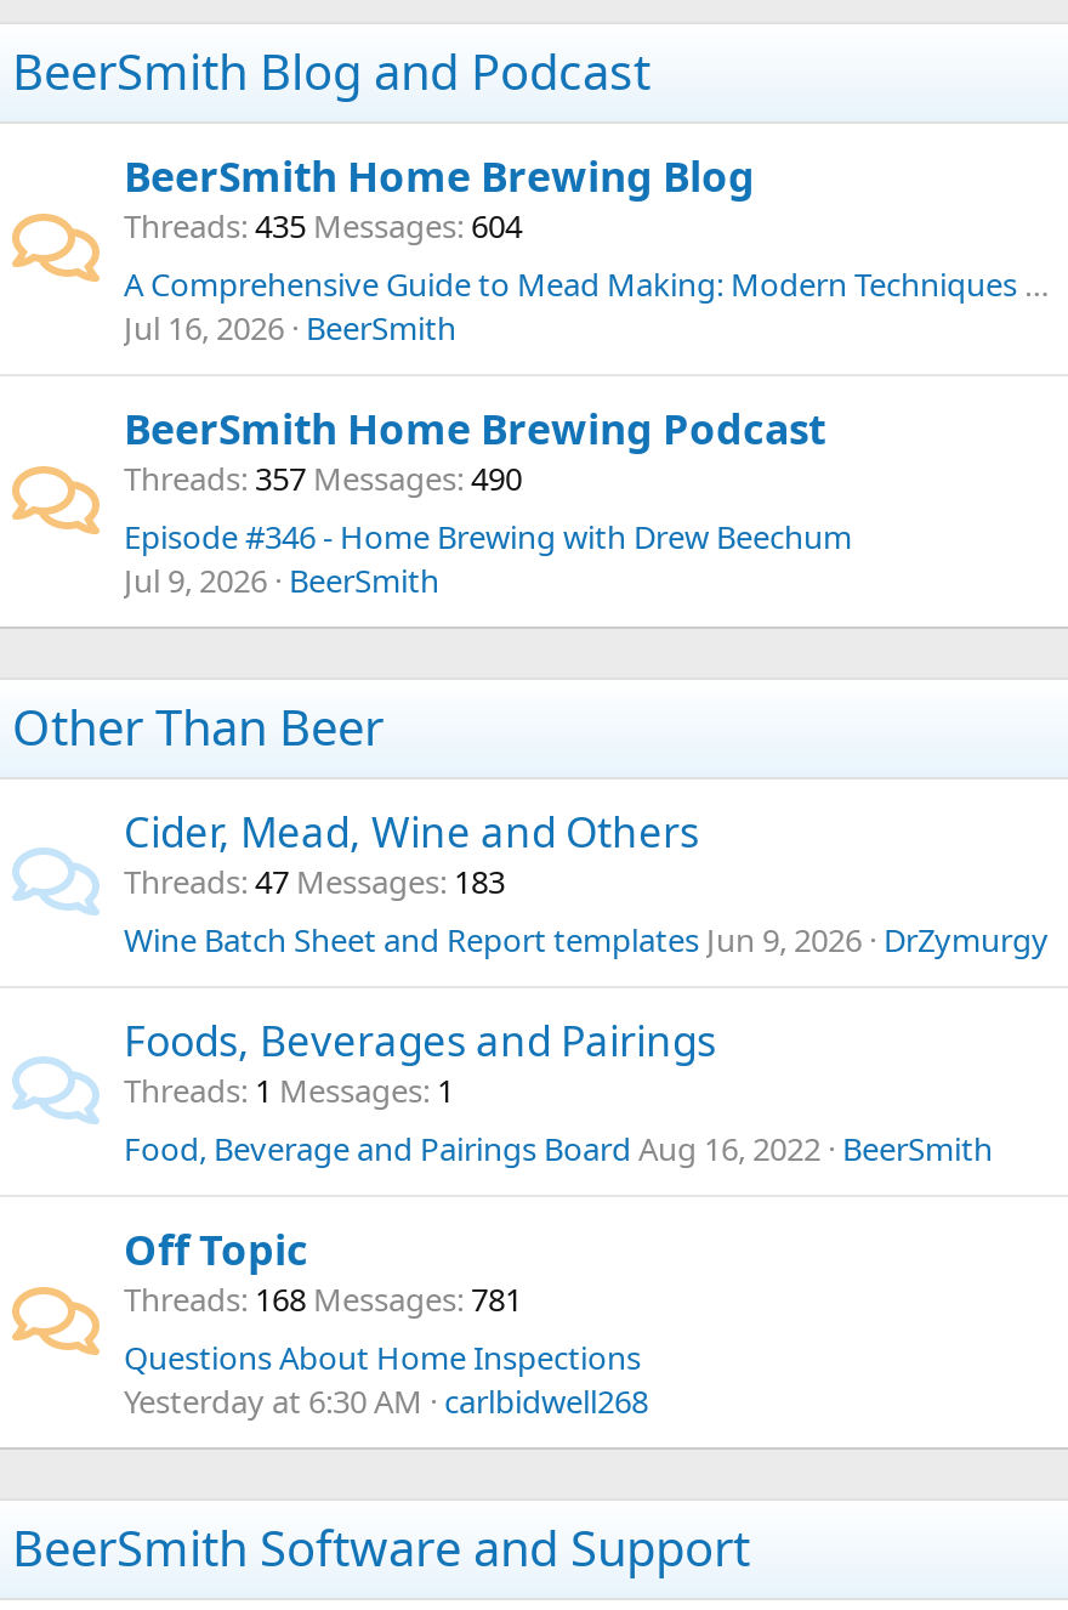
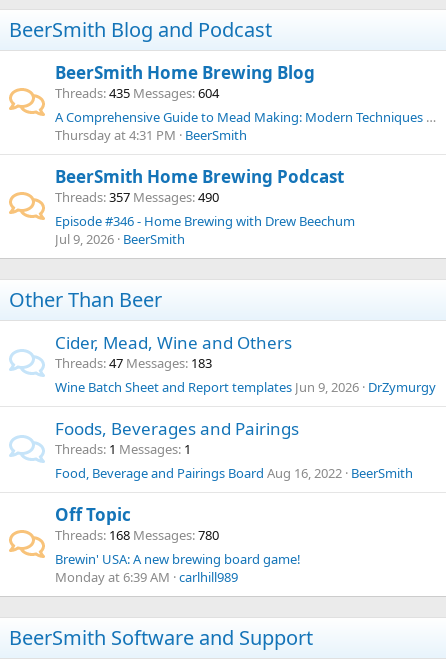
[124,306,456,350] Jul 16, 2026 BeerSmith -> [55,126,247,144] Thursday at 4:31 PM BeerSmith
[124,1277,648,1423] Threads 168 Messages 781 | Questions About Home Inspections | Yesterday at 6:30 AM carlbidwell268 -> [55,526,301,586] Threads 168 Messages 780 | Brewin' USA: A new brewing board game! | Monday at 6:39 AM carlhill989

